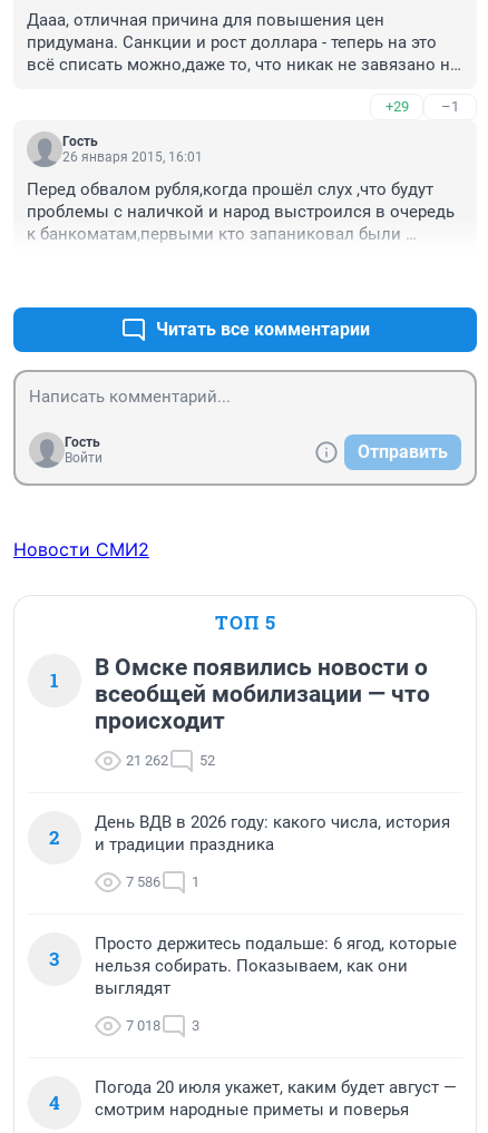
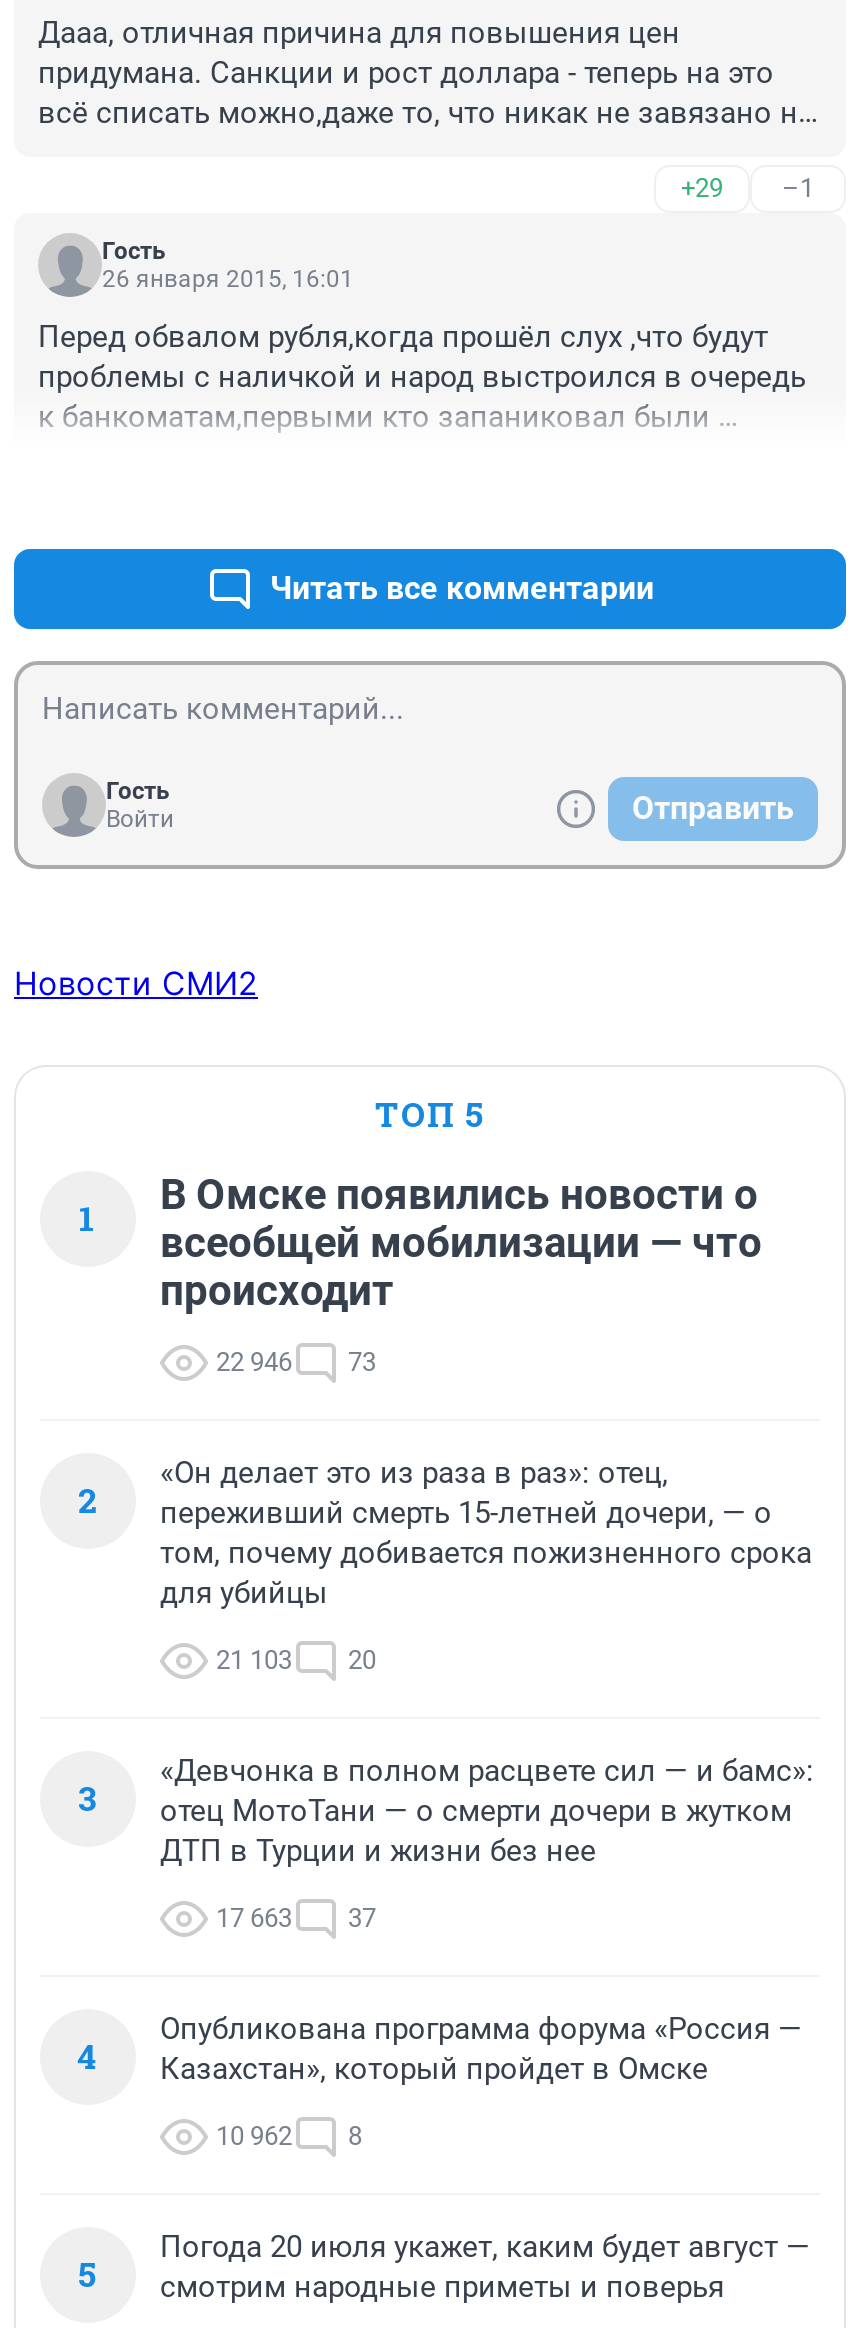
[126,752,168,768] 21 262 -> [216,1346,292,1376] 22 946
[199,752,215,768] 52 -> [348,1346,376,1376] 73
[95,812,450,854] День ВДВ в 2026 году: какого числа, история | и традиции праздника -> [160,1454,812,1610] «Он делает это из раза в раз»: отец, | переживший смерть 15-летней дочери, — о | том, почему добивается пожизненного срока | для убийцы
[126,873,199,890] 7 586 | 1 -> [216,1644,376,1674] 21 103 | 20
[95,933,457,998] Просто держитесь подальше: 6 ягод, которые | нельзя собирать. Показываем, как они | выглядят -> [160,1752,814,1868] «Девчонка в полном расцвете сил — и бамс»: | отец МотоТани — о смерти дочери в жутком | ДТП в Турции и жизни без нее
none -> [78,2010,802,2296] Опубликована программа форума «Россия — | Казахстан», который пройдет в Омске | 10 962 | 8 | 5
[126,1017,199,1034] 7 018 | 3 -> [216,1902,376,1932] 17 663 | 37

